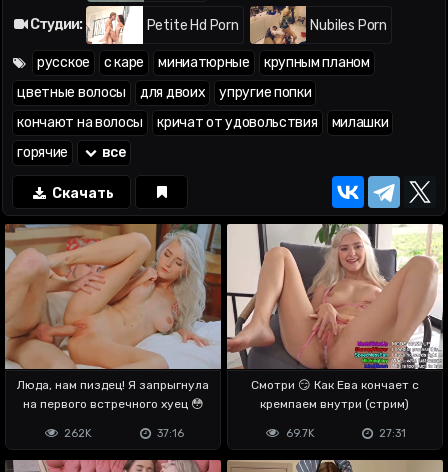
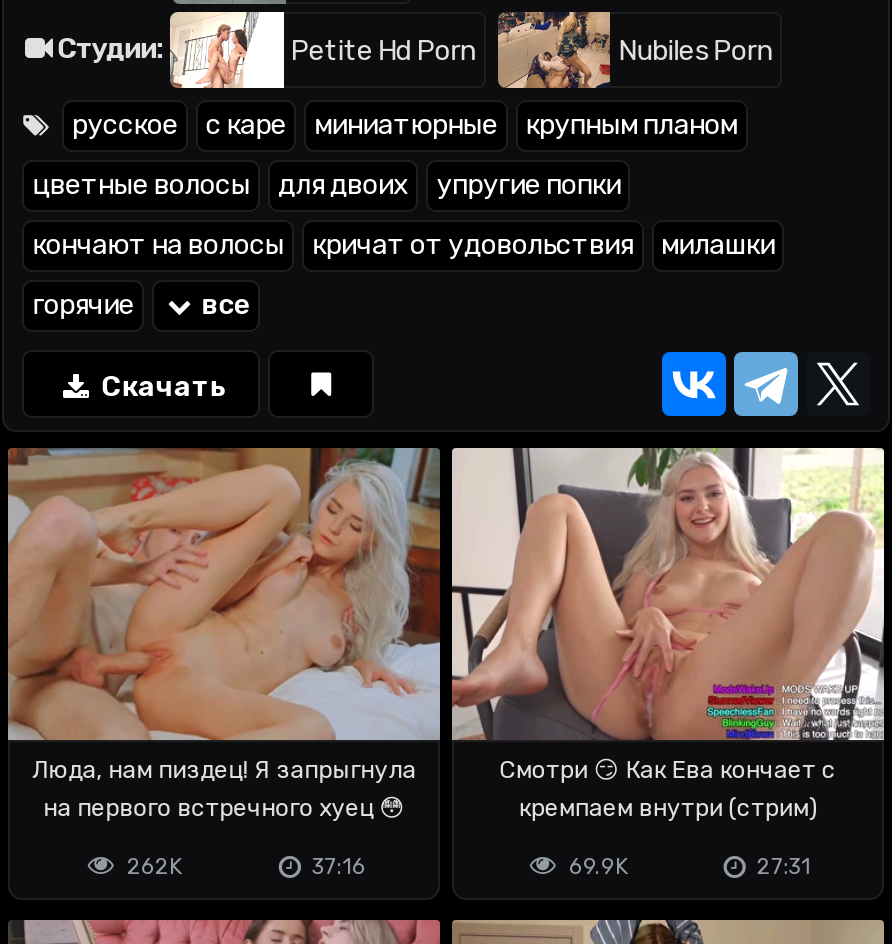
[286,426,315,439] 69.7K -> [569,853,629,879] 69.9K

